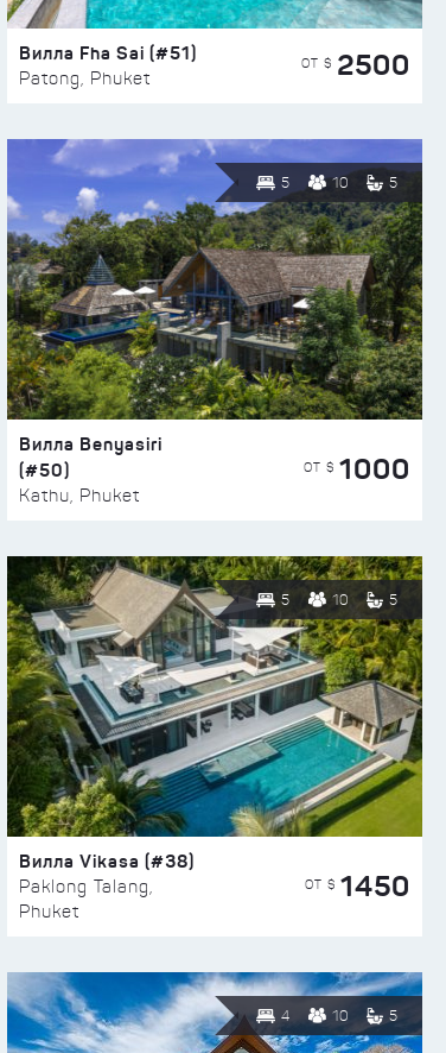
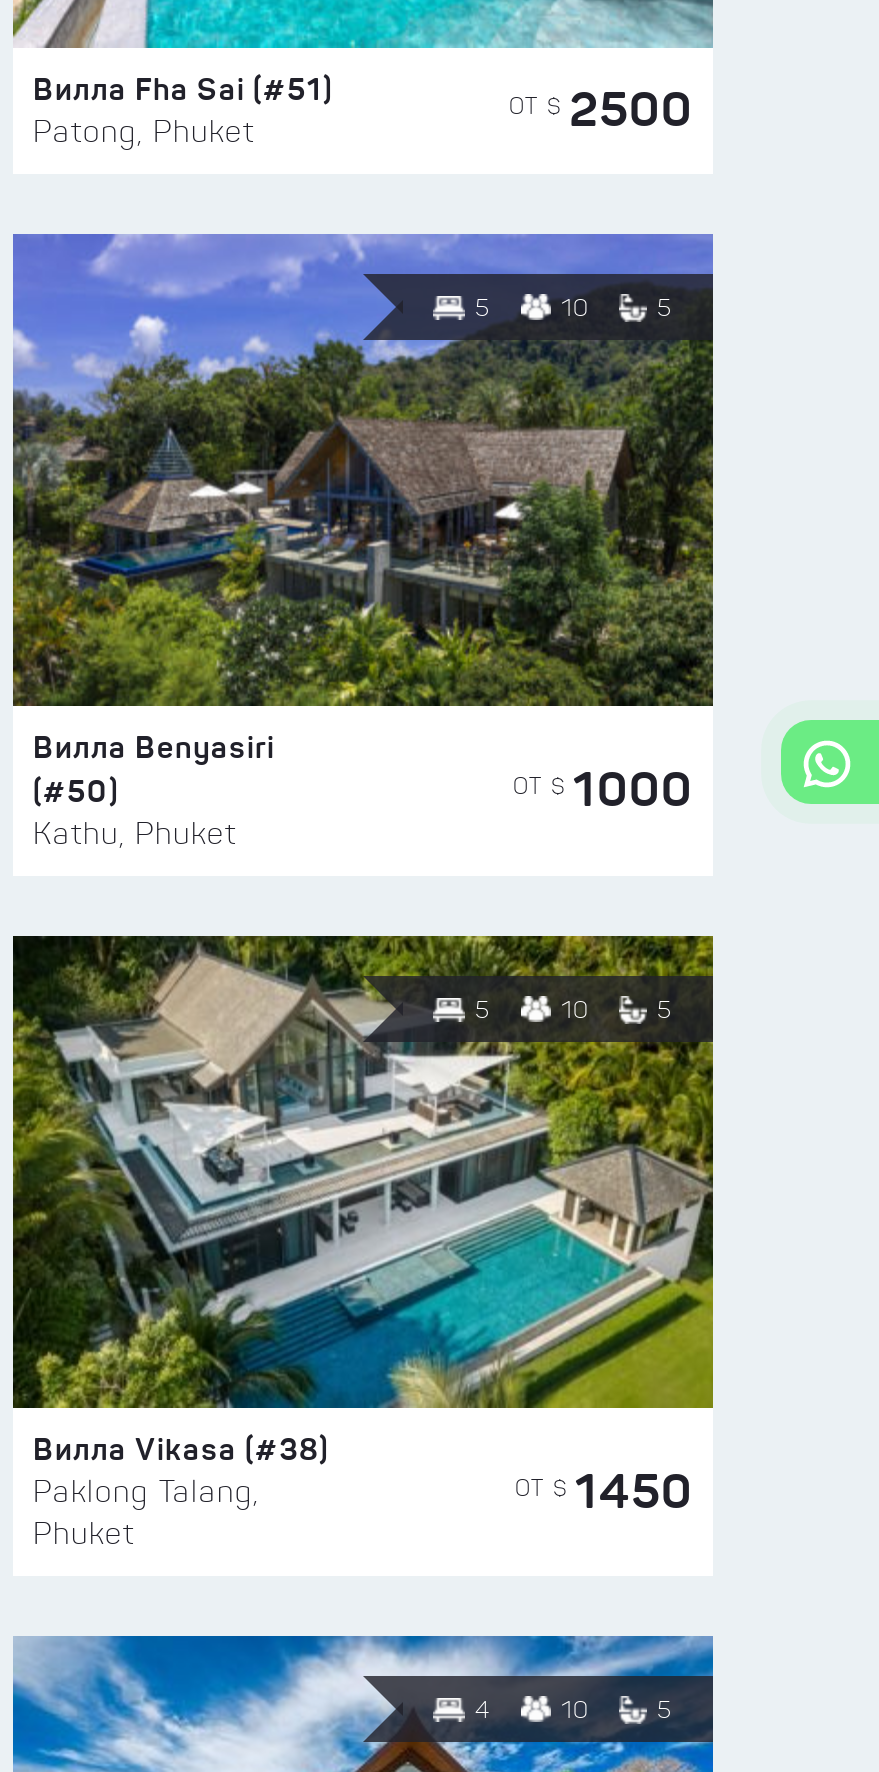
none -> [779,718,873,806] [image]

